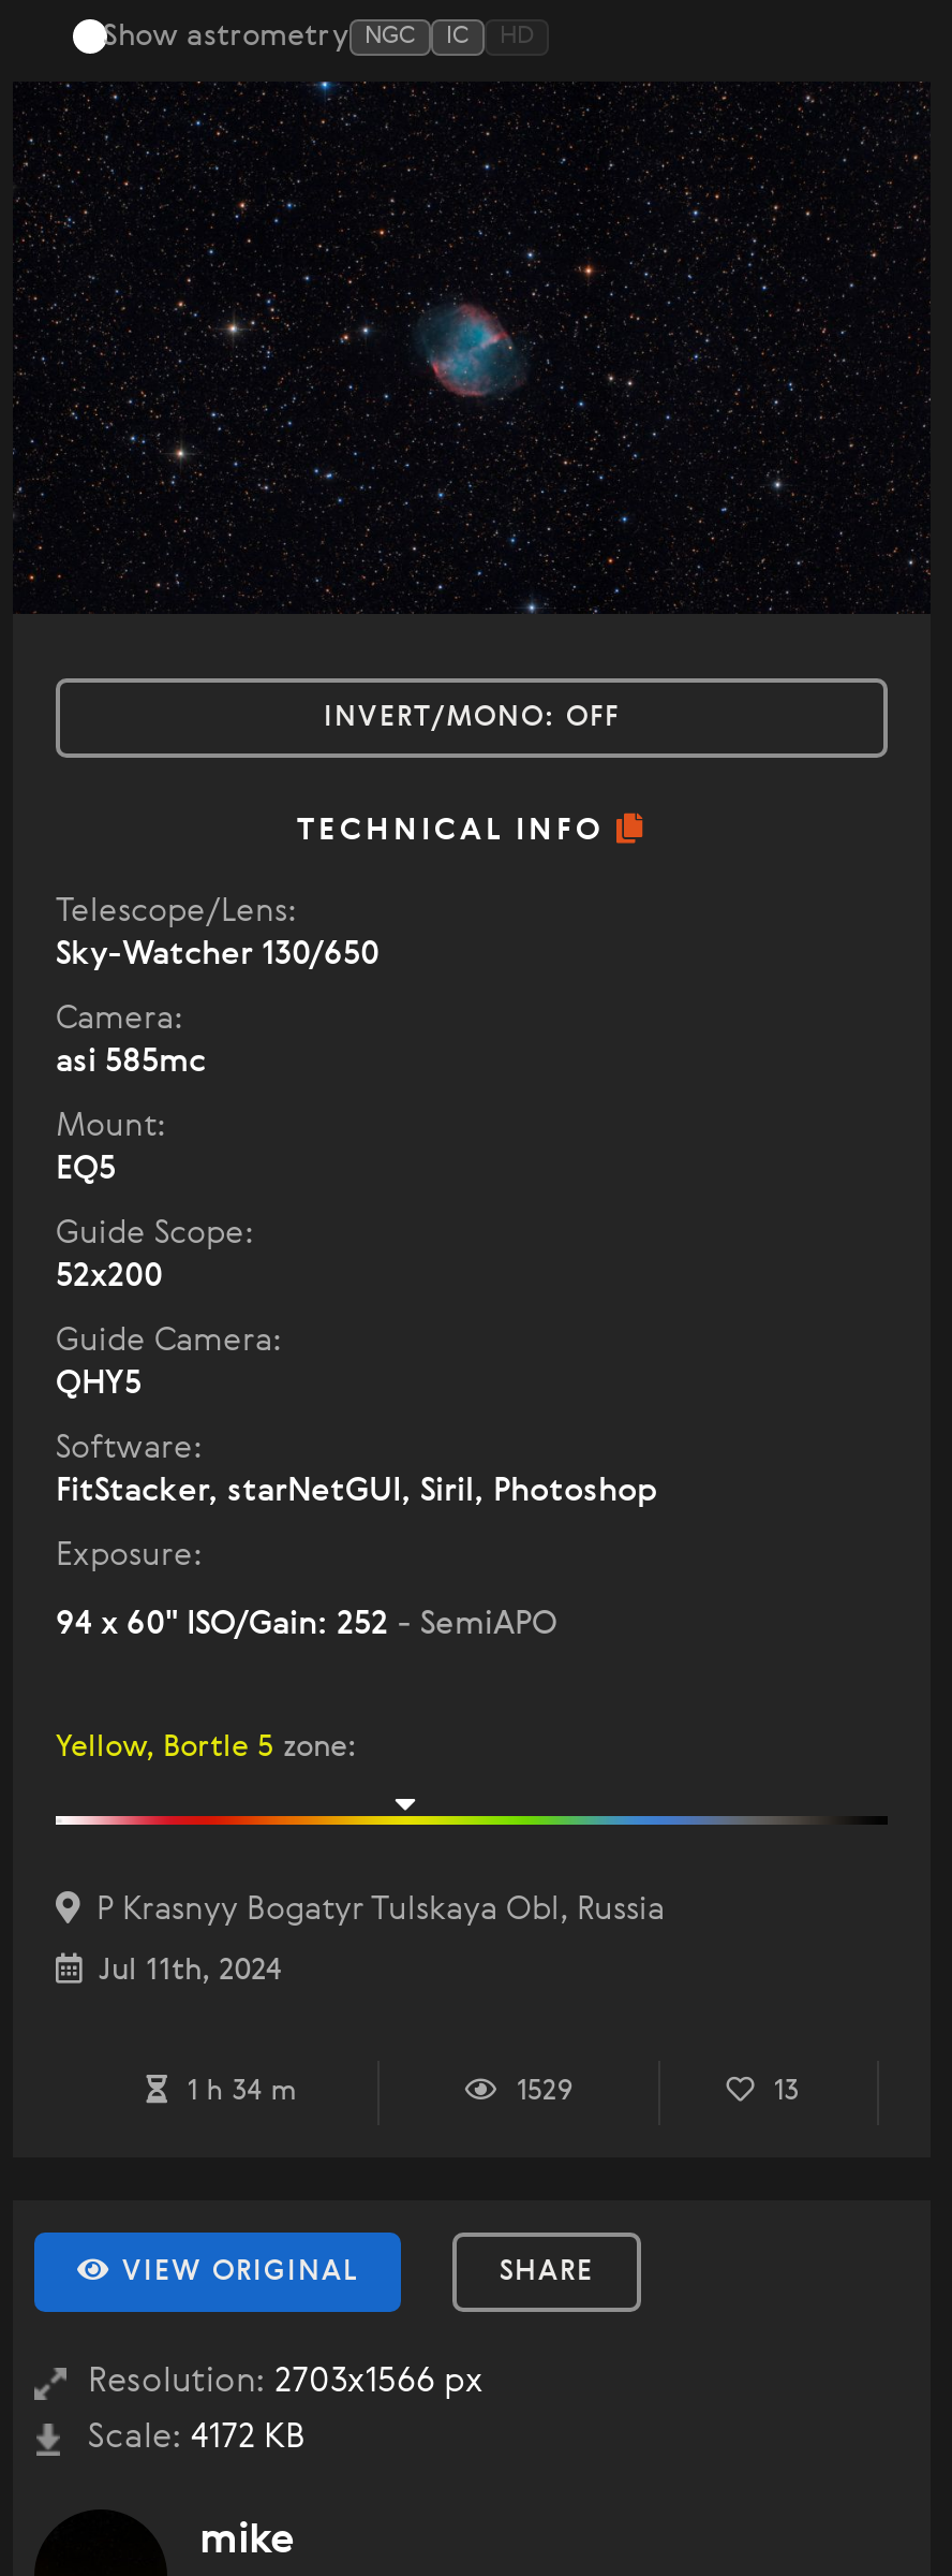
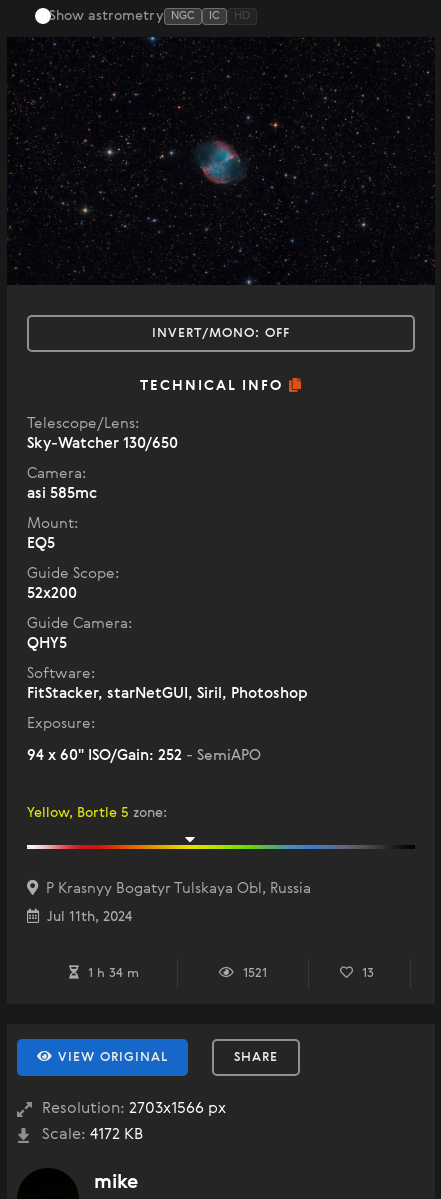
[508,2078,572,2105] 1529 -> [239,967,267,980] 1521

